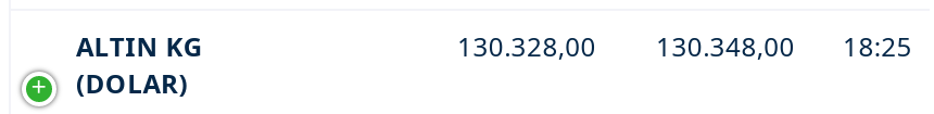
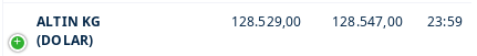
[457,28,596,65] 130.328,00 -> [231,12,302,31] 128.529,00
[656,28,795,65] 130.348,00 -> [332,12,403,31] 128.547,00
[843,28,912,65] 18:25 -> [427,12,463,31] 23:59

